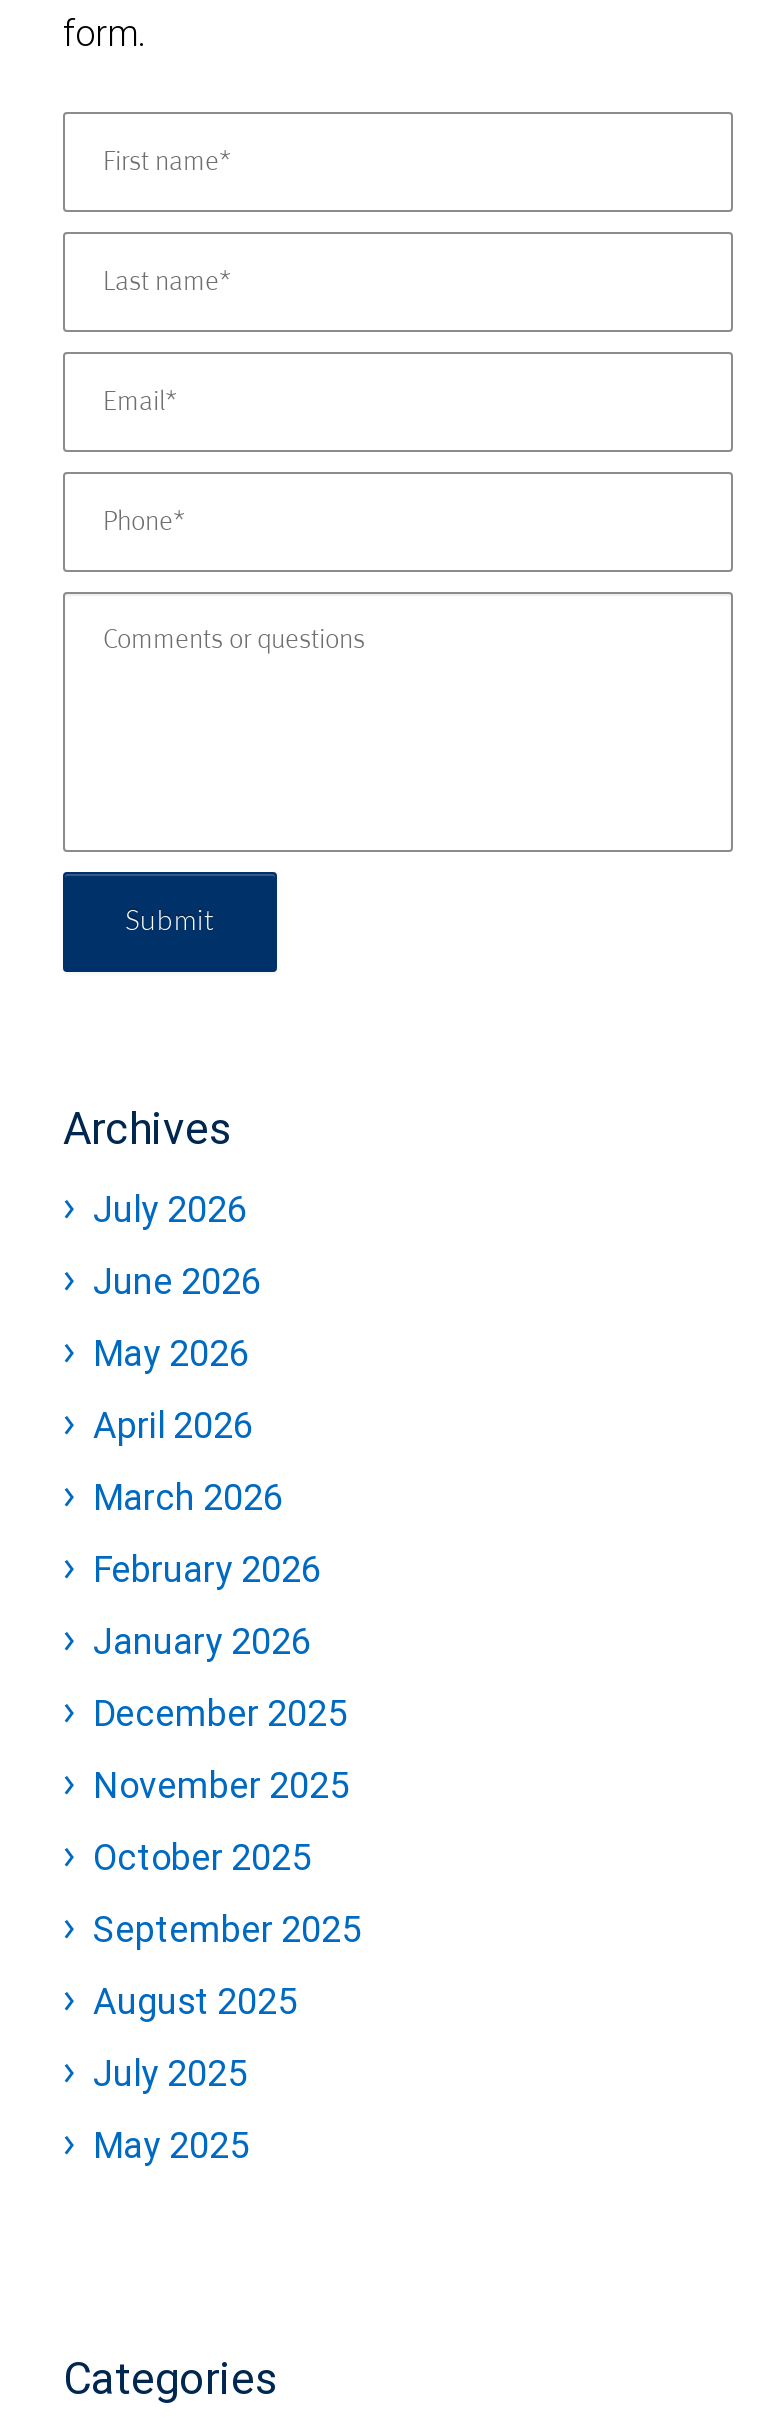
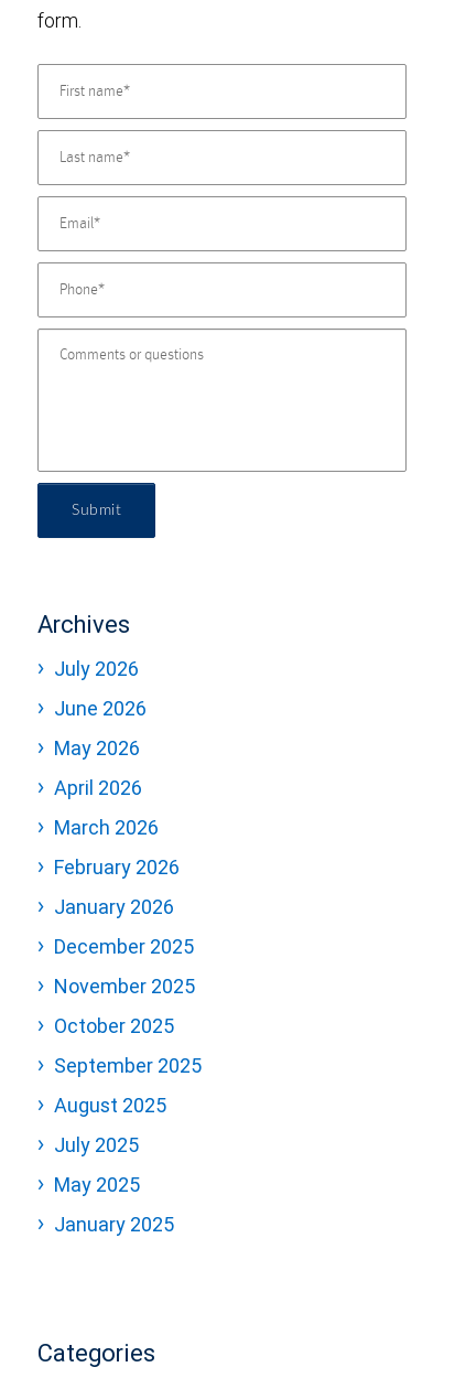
none -> [54,1212,174,1237] January 2025

